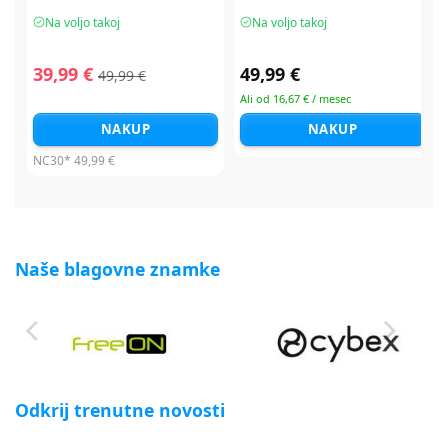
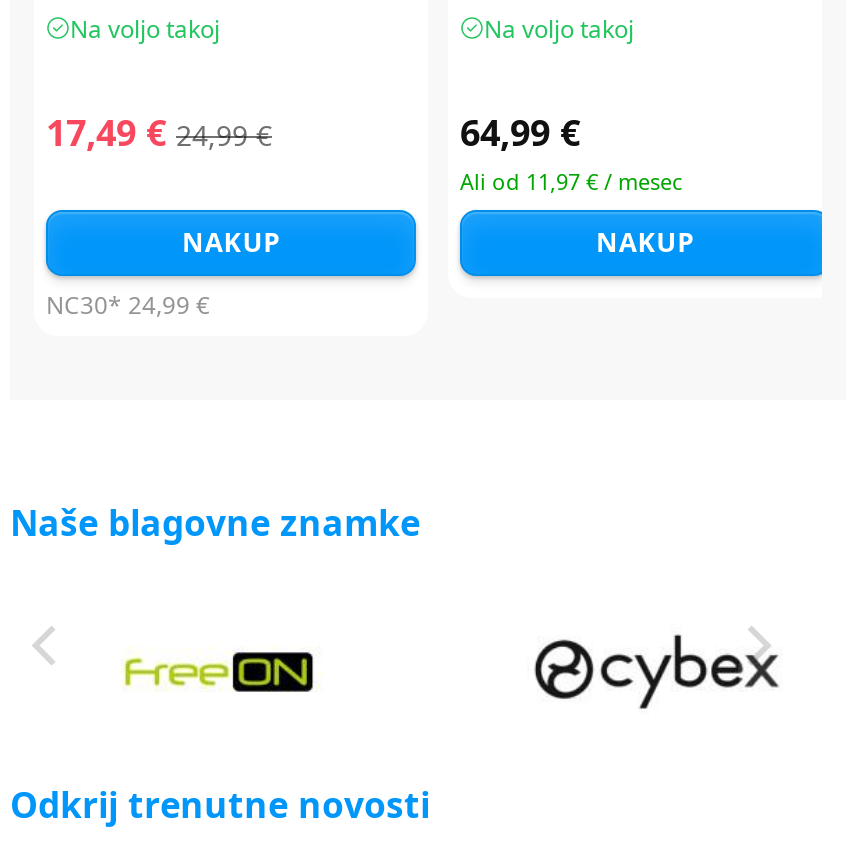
[33,62,146,86] 39,99 € 49,99 € -> [46,108,272,156] 17,49 € 24,99 €
[240,62,300,86] 49,99 € -> [460,108,580,156] 64,99 €
[240,91,351,106] Ali od 16,67 € / mesec -> [460,166,682,196] Ali od 11,97 € / mesec
[33,152,115,169] NC30* 49,99 € -> [46,288,210,322] NC30* 24,99 €

